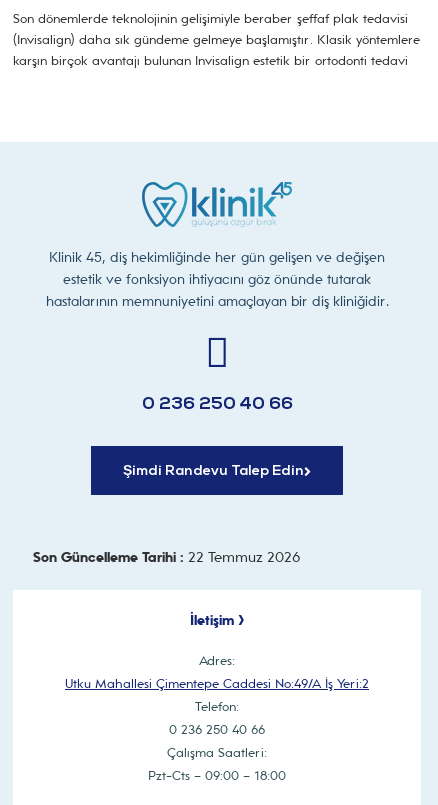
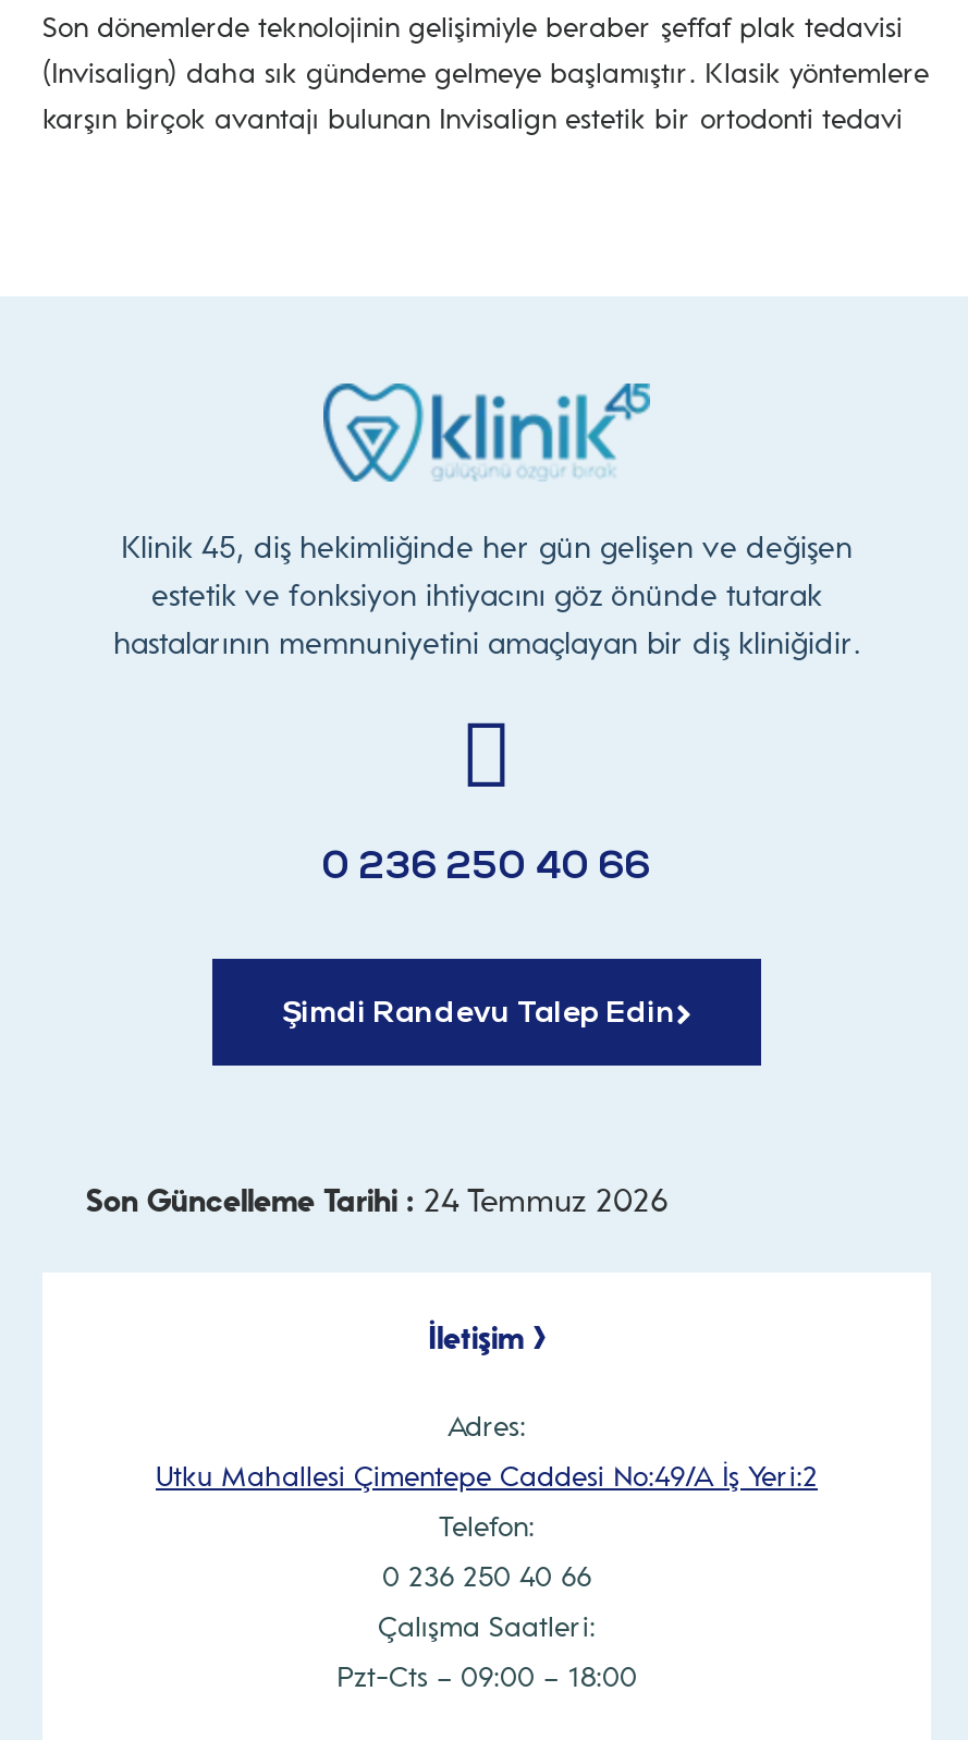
[33,549,300,565] Son Güncelleme Tarihi : 22 Temmuz 2026 -> [86,1183,667,1218] Son Güncelleme Tarihi : 24 Temmuz 2026

